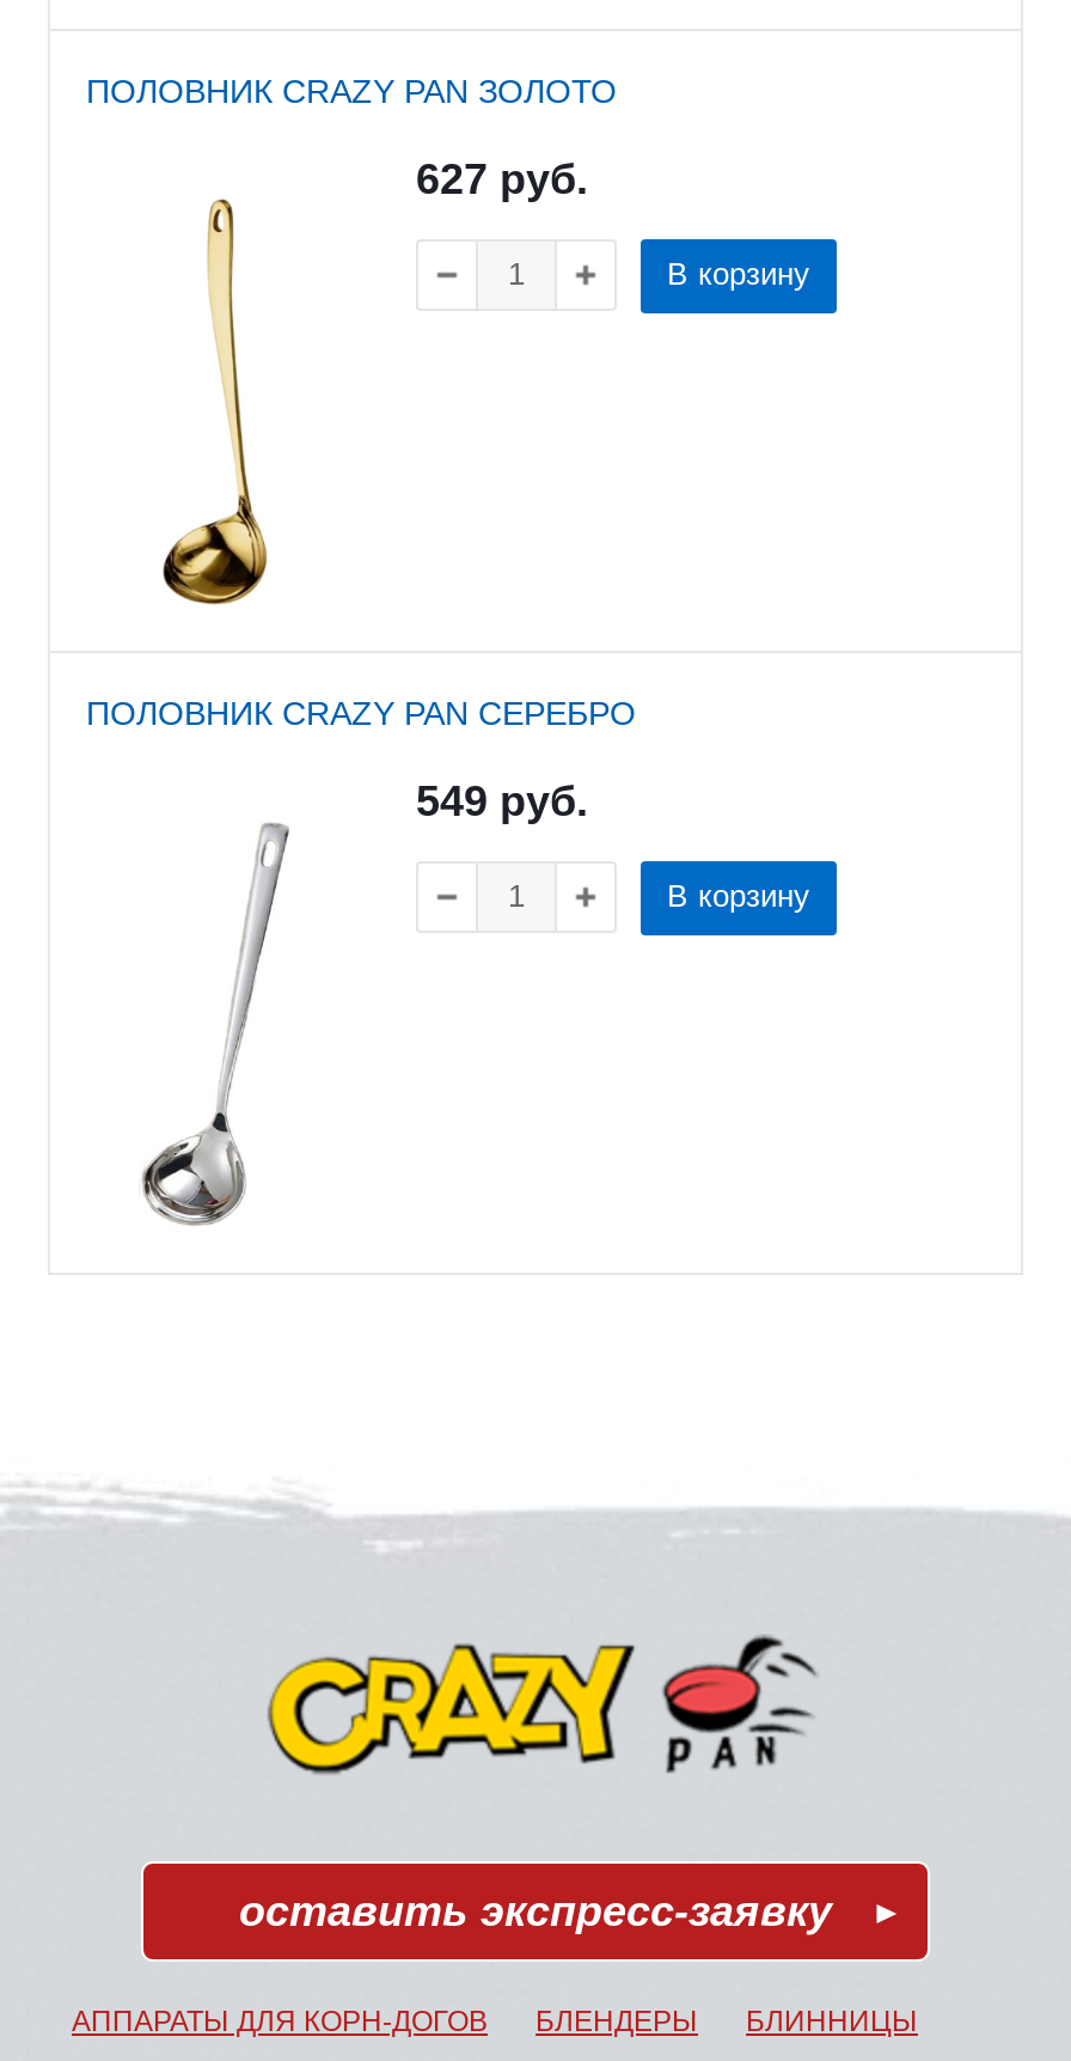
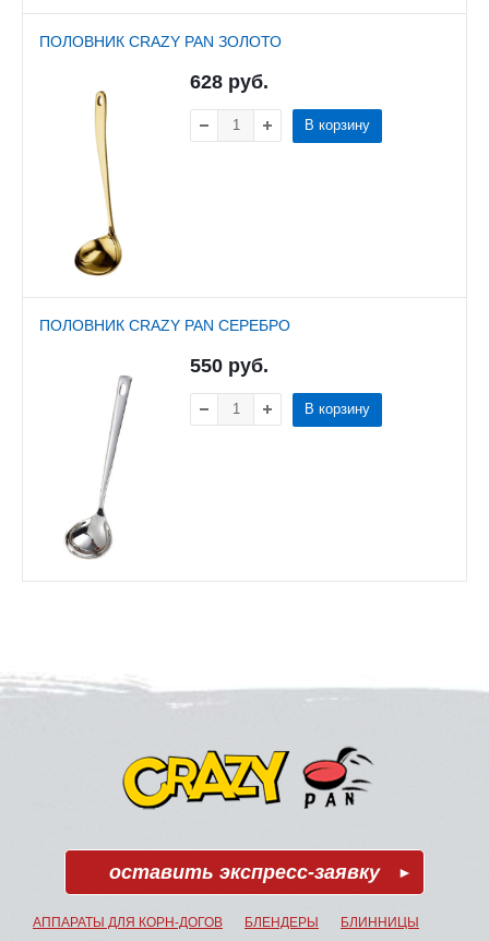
[416,155,588,203] 627 руб. -> [190,71,269,93] 628 руб.
[416,777,588,825] 549 руб. -> [190,355,269,376] 550 руб.

